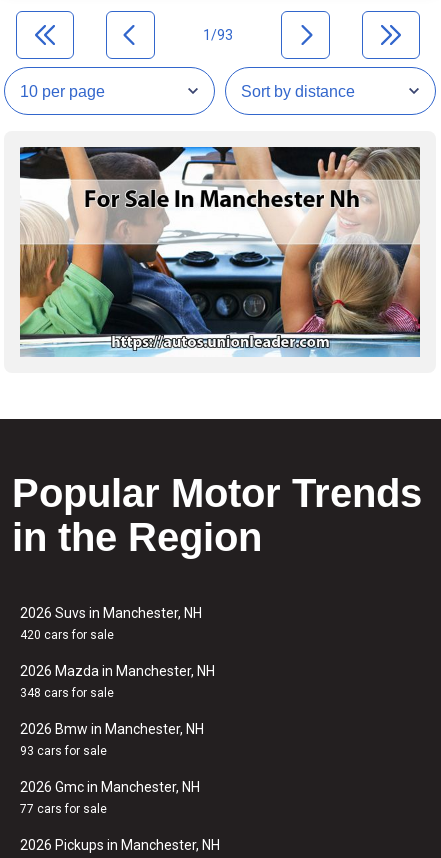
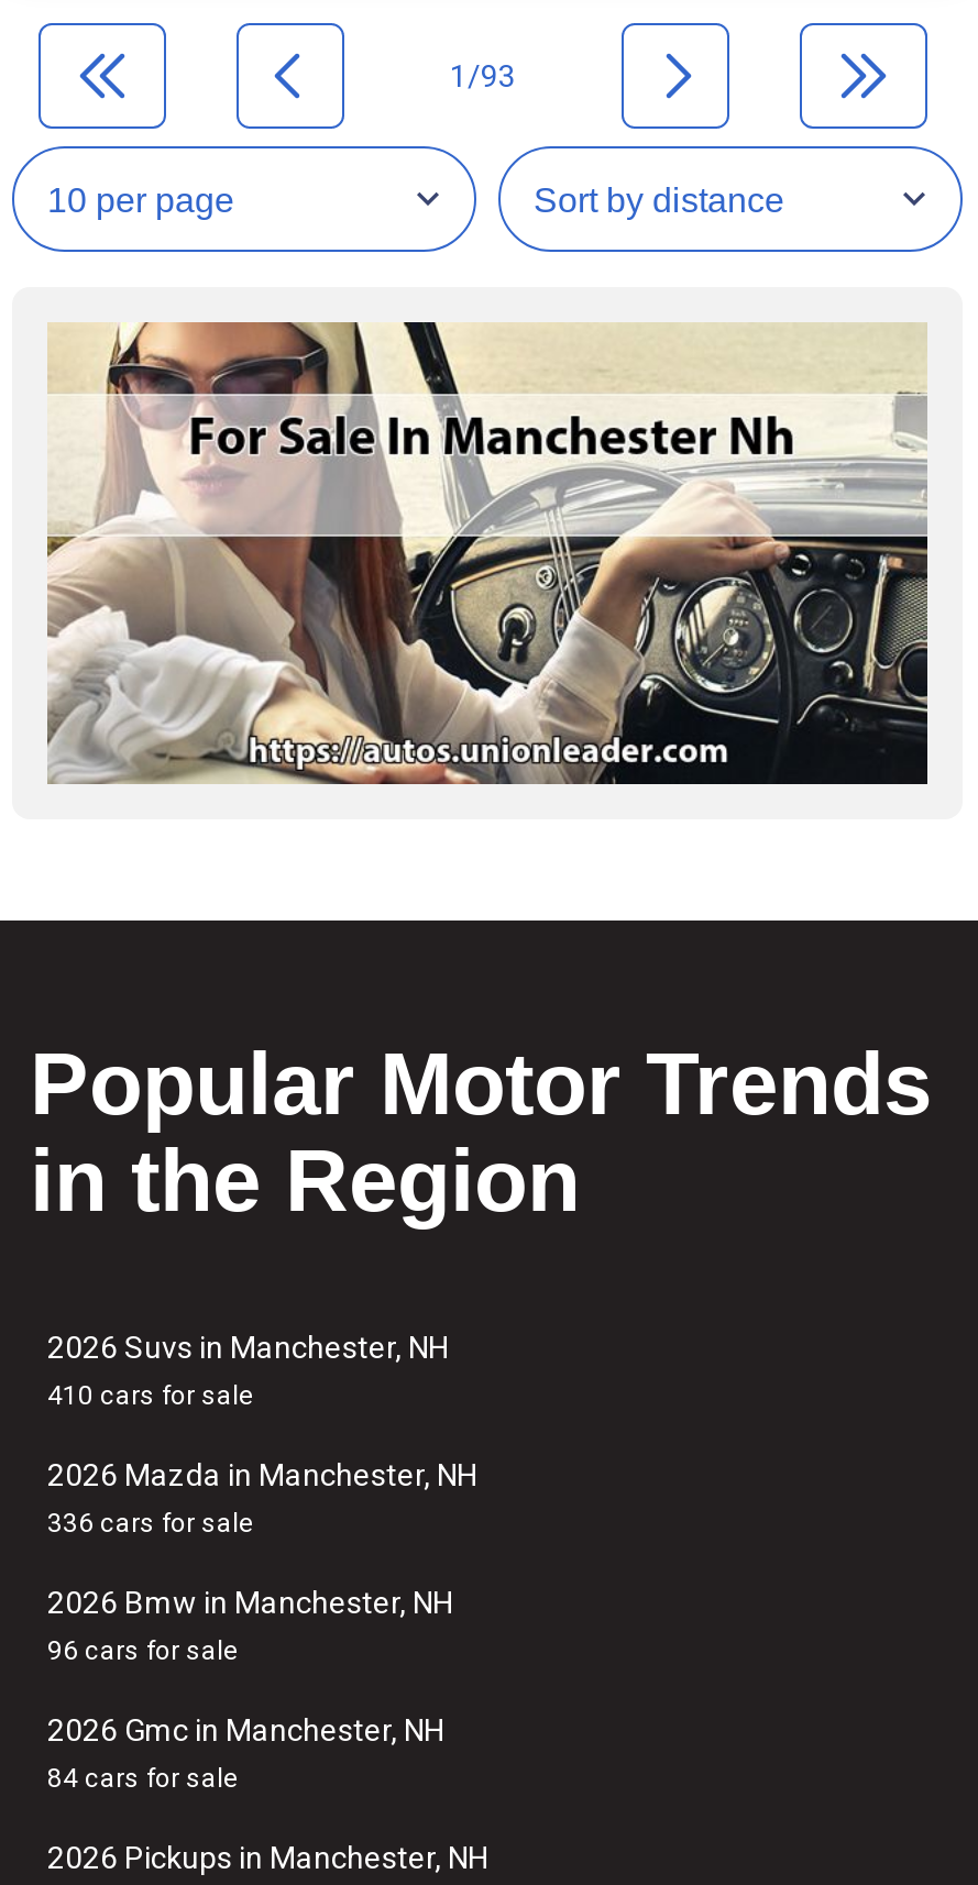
[19,146,421,358] [image] -> [47,320,930,786] [image]
[20,628,114,642] 420 cars for sale -> [47,1380,254,1411] 410 cars for sale
[20,686,114,700] 348 cars for sale -> [47,1508,254,1539] 336 cars for sale
[20,744,107,758] 93 cars for sale -> [47,1635,239,1666] 96 cars for sale
[20,802,107,816] 77 cars for sale -> [47,1763,239,1794] 84 cars for sale

